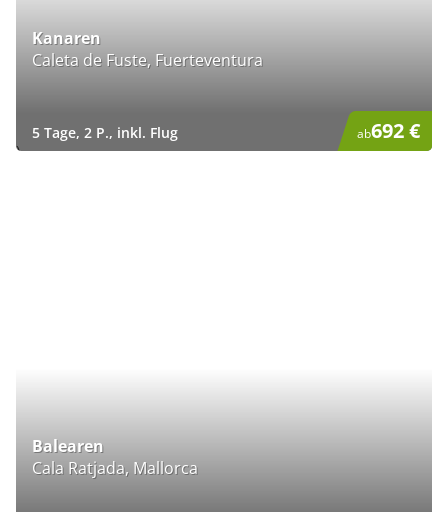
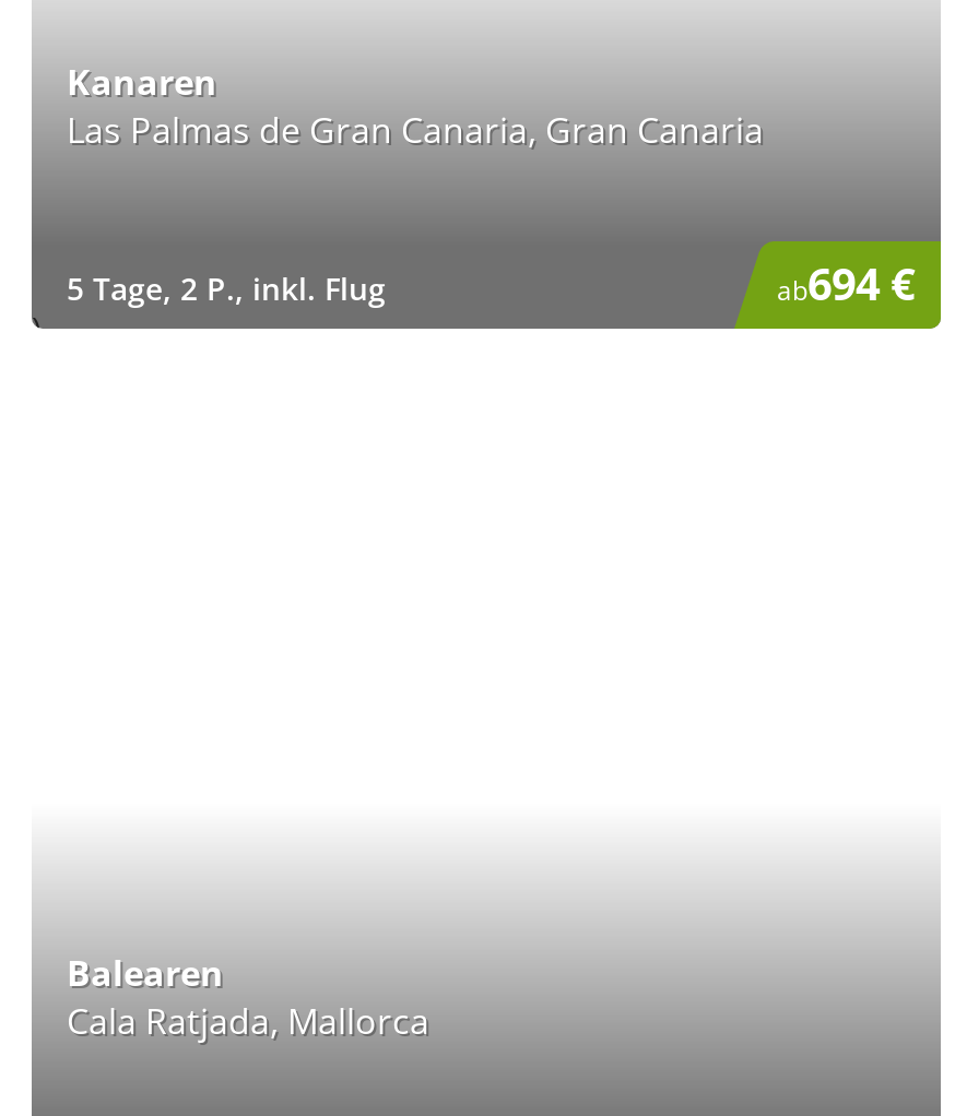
[32,49,263,71] Caleta de Fuste, Fuerteventura -> [67,106,764,154] Las Palmas de Gran Canaria, Gran Canaria
[357,117,420,144] ab692 € -> [777,254,915,313] ab694 €

